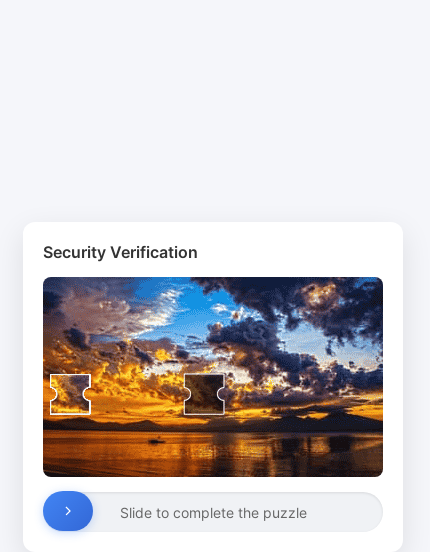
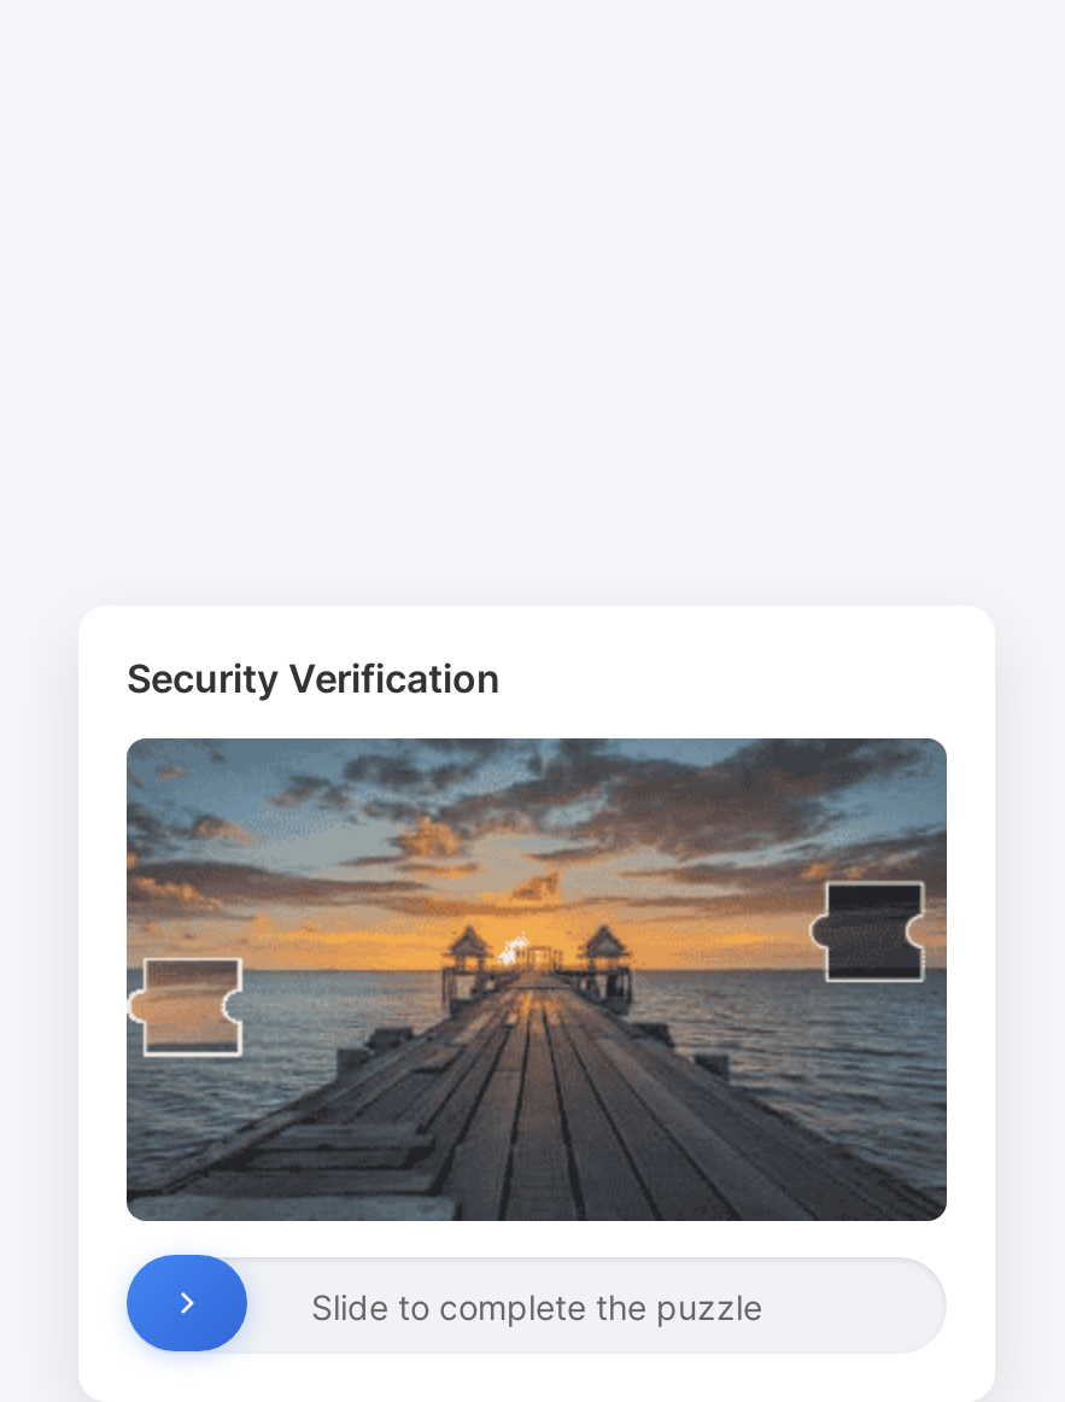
[42,276,384,478] [image] -> [124,736,949,1223] [image]

